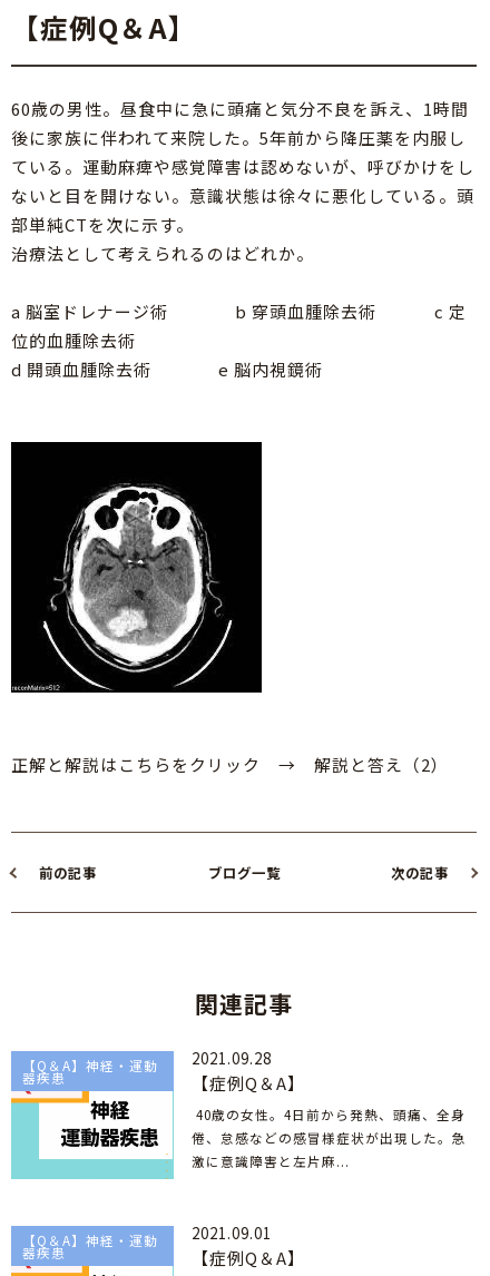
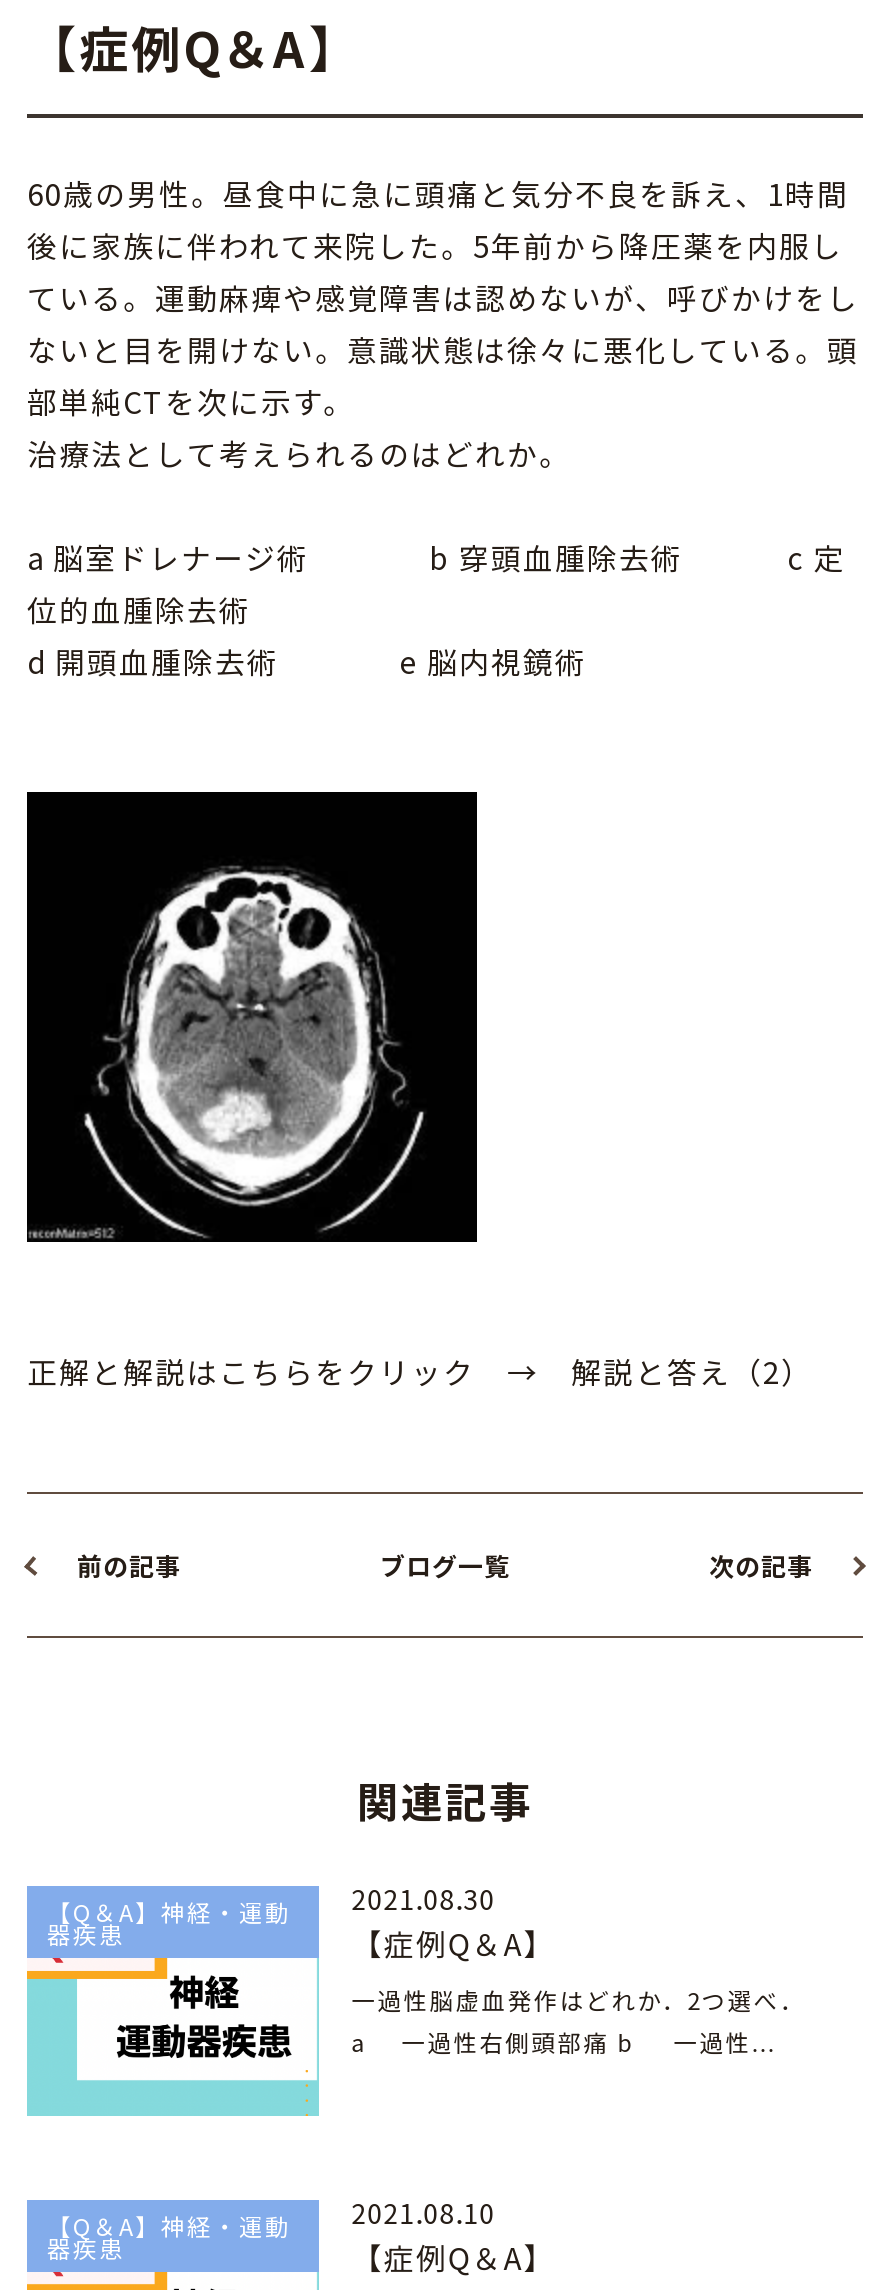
[22,1048,272,1075] 【Q＆A】神経・運動 2021.09.28 -> [47,1880,496,1928] 【Q＆A】神経・運動 2021.08.30
[192,1105,467,1171] 40歳の女性。4日前から発熱、頭痛、全身 | 倦、怠感などの感冒様症状が出現した。急 | 激に意識障害と左片麻... -> [352,1983,822,2059] 一過性脳虚血発作はどれか．2つ選べ． | a 一過性右側頭部痛 b 一過性...
[22,1222,272,1249] 【Q＆A】神経・運動 2021.09.01 -> [47,2193,496,2241] 【Q＆A】神経・運動 2021.08.10

